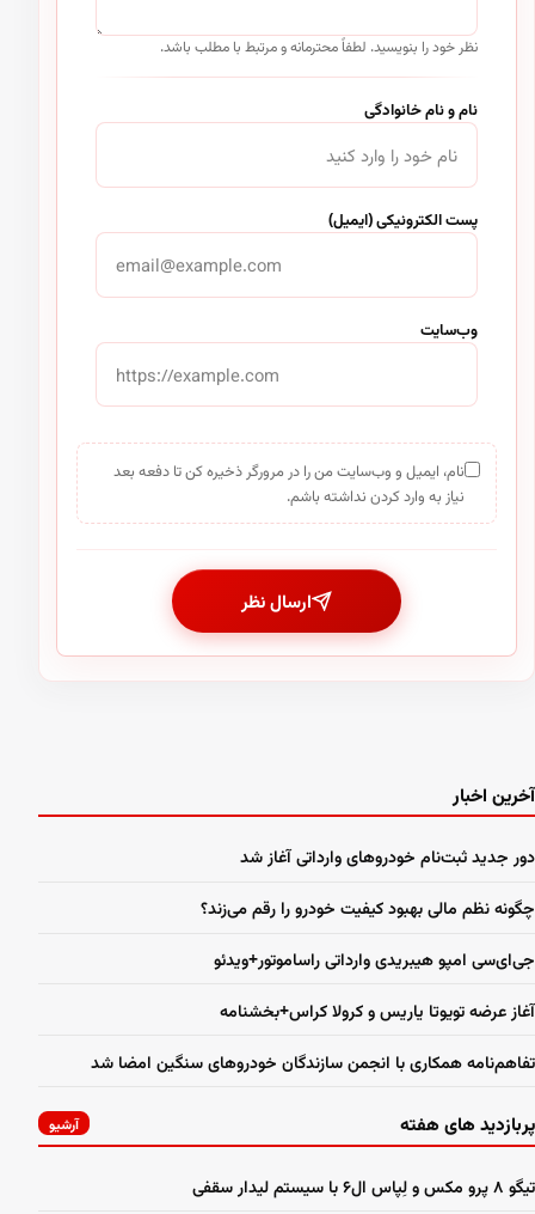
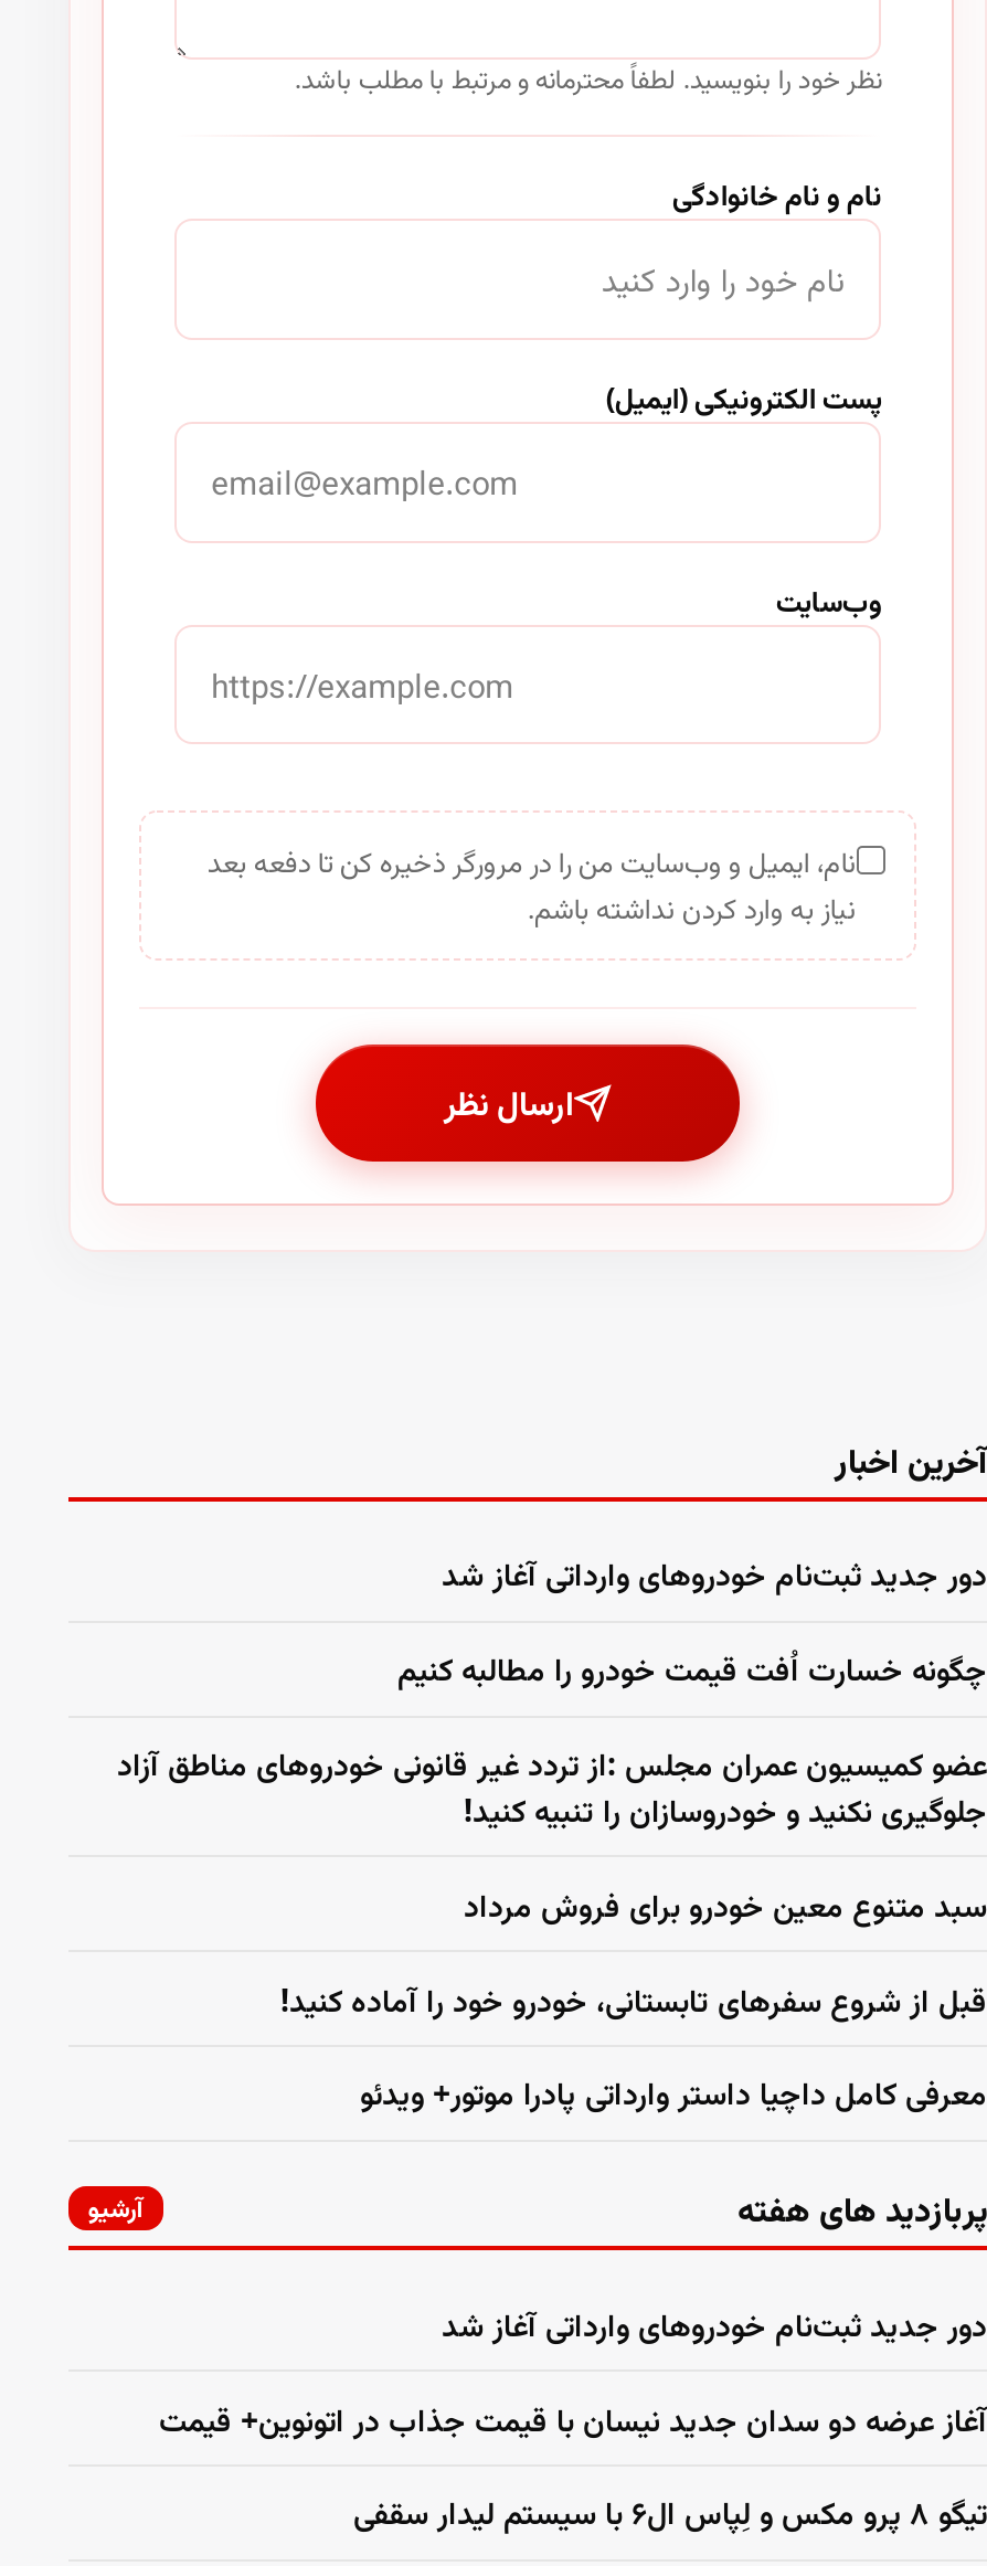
[91,896,535,1072] چگونه نظم مالی بهبود کیفیت خودرو را رقم می‌زند؟ | جی‌ای‌سی امپو هیبریدی وارداتی راساموتور+ویدئو | آغاز عرضه تویوتا یاریس و کرولا کراس+بخشنامه | تفاهم‌نامه همکاری با انجمن سازندگان خودروهای سنگین امضا شد -> [117,1648,987,2114] چگونه خسارت اُفت قیمت خودرو را مطالبه کنیم | عضو کمیسیون عمران مجلس :از تردد غیر قانونی خودروهای مناطق آزاد | جلوگیری نکنید و خودروسازان را تنبیه کنید! | سبد متنوع معین خودرو برای فروش مرداد | قبل از شروع سفرهای تابستانی، خودرو خود را آماده کنید! | معرفی کامل داچیا داستر وارداتی پادرا موتور+ ویدئو
none -> [159,2303,987,2439] دور جدید ثبت‌نام خودروهای وارداتی آغاز شد | آغاز عرضه دو سدان جدید نیسان با قیمت جذاب در اتونوین+ قیمت

